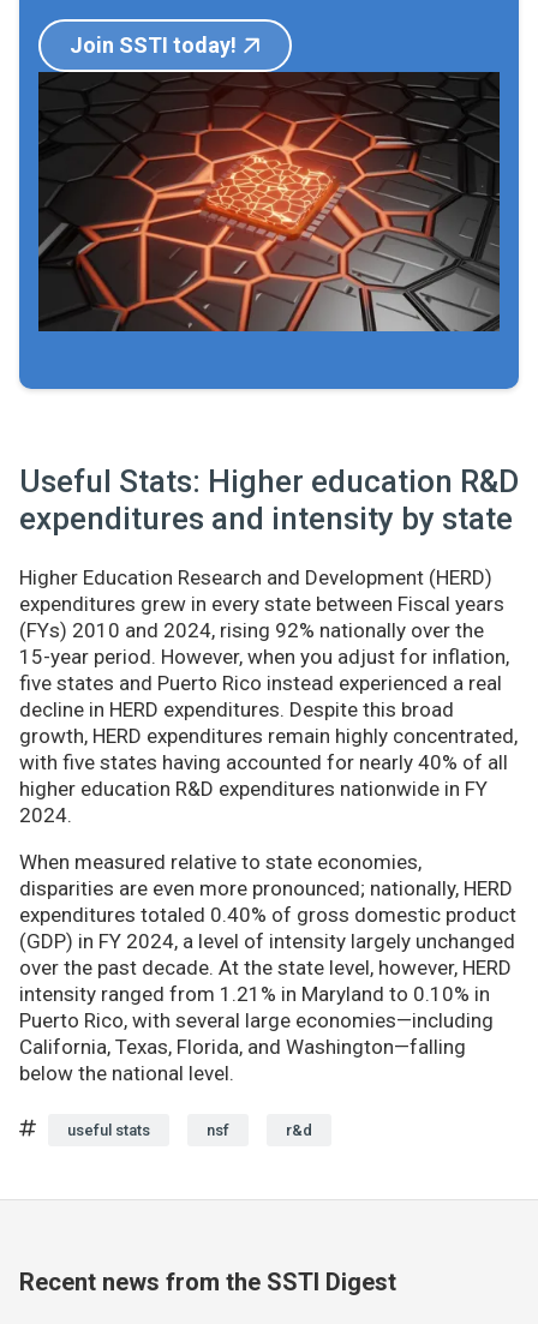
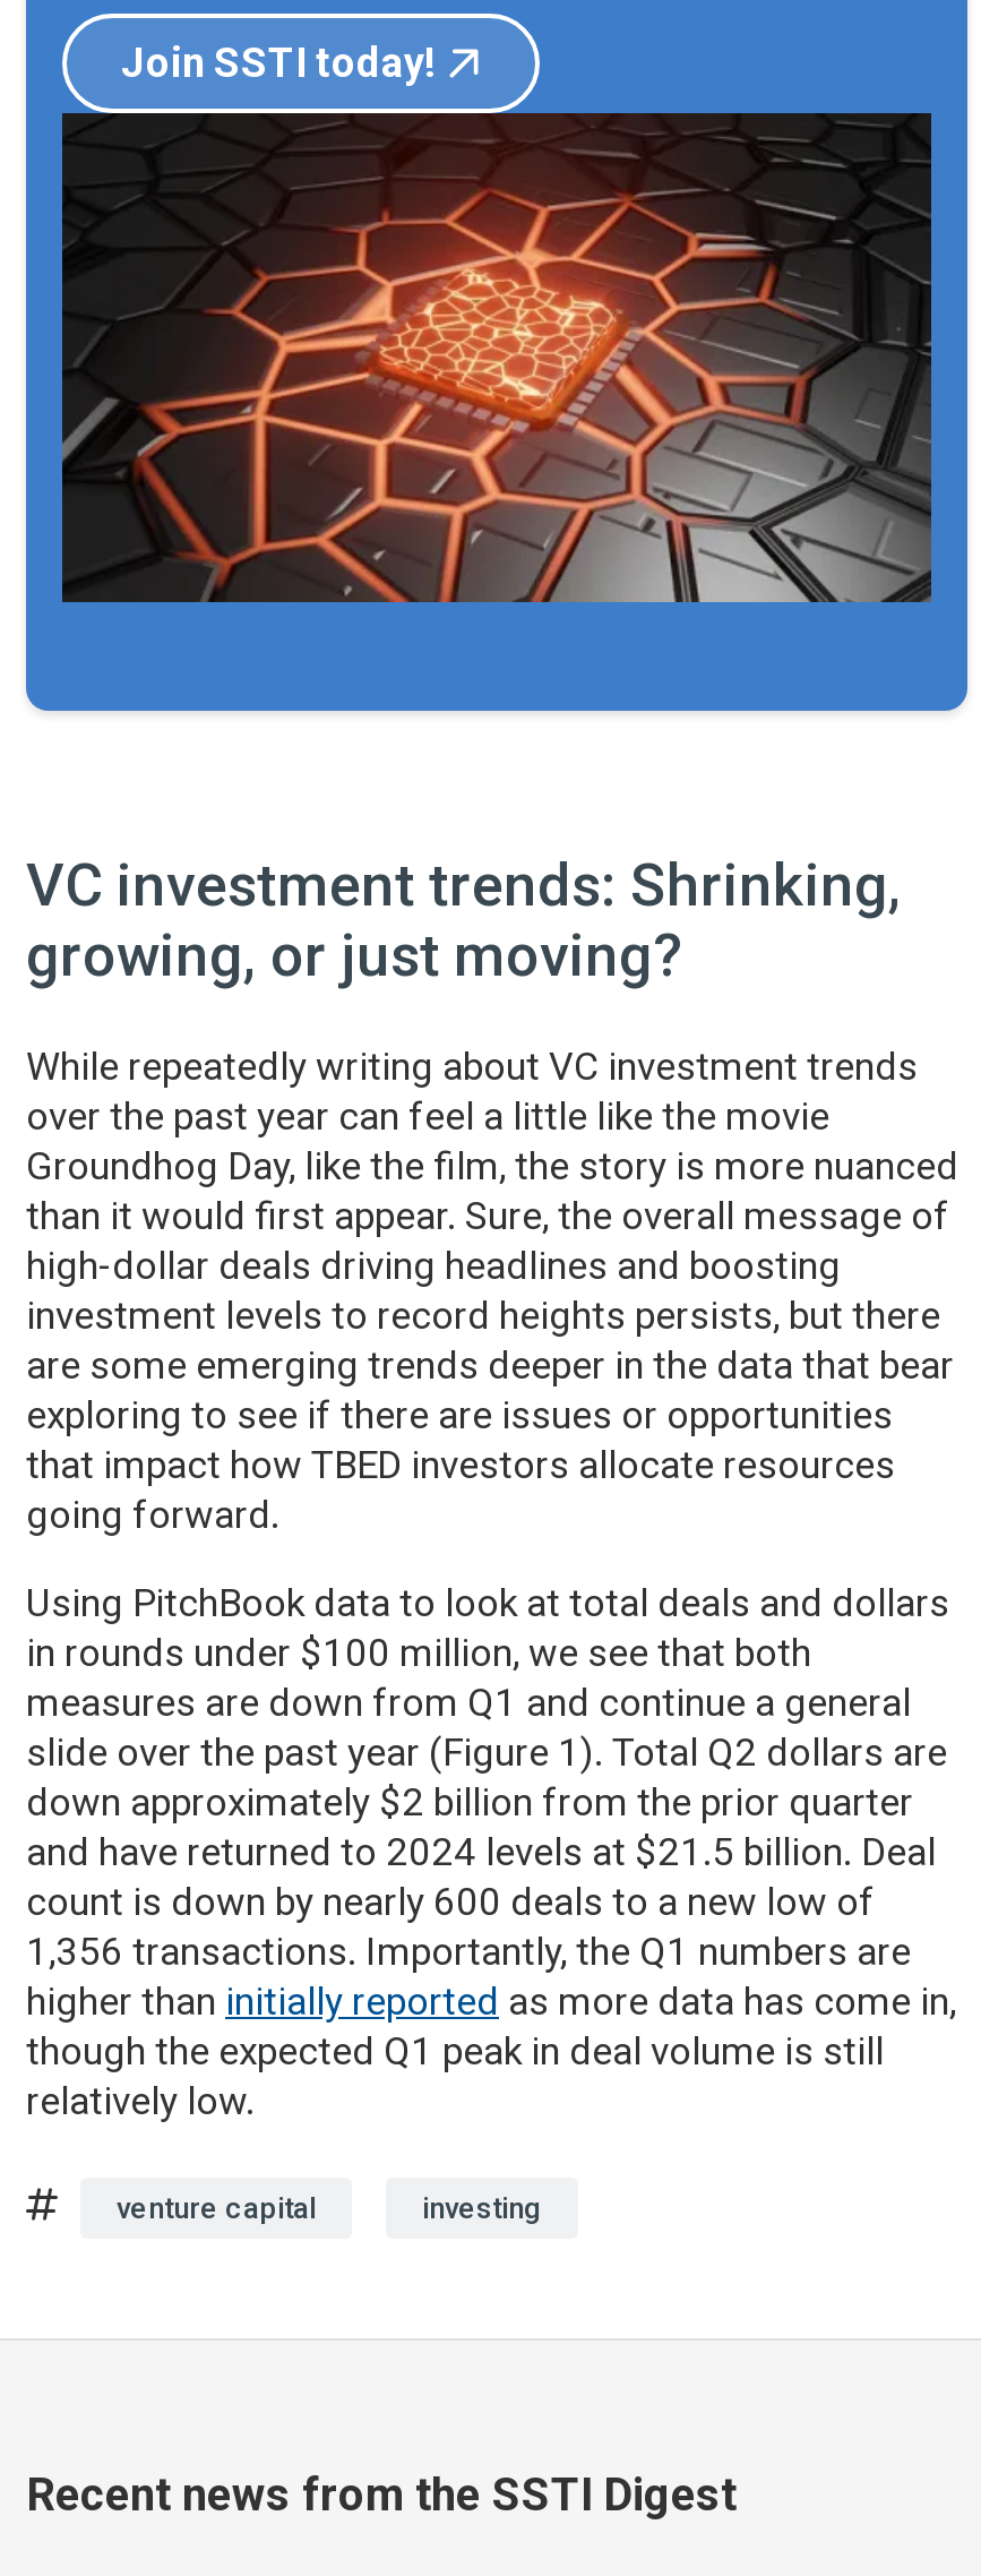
[19,464,519,537] Useful Stats: Higher education R&D | expenditures and intensity by state -> [26,852,902,990] VC investment trends: Shrinking, | growing, or just moving?
[19,565,518,827] Higher Education Research and Development (HERD) | expenditures grew in every state between Fiscal years | (FYs) 2010 and 2024, rising 92% nationally over the | 15-year period. However, when you adjust for inflation, | five states and Puerto Rico instead experienced a real | decline in HERD expenditures. Despite this broad | growth, HERD expenditures remain highly concentrated, | with five states having accounted for nearly 40% of all | higher education R&D expenditures nationwide in FY | 2024. -> [26,1044,958,1537] While repeatedly writing about VC investment trends | over the past year can feel a little like the movie | Groundhog Day, like the film, the story is more nuanced | than it would first appear. Sure, the overall message of | high-dollar deals driving headlines and boosting | investment levels to record heights persists, but there | are some emerging trends deeper in the data that bear | exploring to see if there are issues or opportunities | that impact how TBED investors allocate resources | going forward.
[19,850,516,1085] When measured relative to state economies, | disparities are even more pronounced; nationally, HERD | expenditures totaled 0.40% of gross domestic product | (GDP) in FY 2024, a level of intensity largely unchanged | over the past decade. At the state level, however, HERD | intensity ranged from 1.21% in Maryland to 0.10% in | Puerto Rico, with several large economies—including | California, Texas, Florida, and Washington—falling | below the national level. -> [26,1580,956,2123] Using PitchBook data to look at total deals and dollars | in rounds under $100 million, we see that both | measures are down from Q1 and continue a general | slide over the past year (Figure 1). Total Q2 dollars are | down approximately $2 billion from the prior quarter | and have returned to 2024 levels at $21.5 billion. Deal | count is down by nearly 600 deals to a new low of | 1,356 transactions. Importantly, the Q1 numbers are | higher than initially reported as more data has come in, | though the expected Q1 peak in deal volume is still | relatively low.
[67,1121,312,1139] useful stats | nsf | r&d -> [117,2191,542,2225] venture capital | investing

